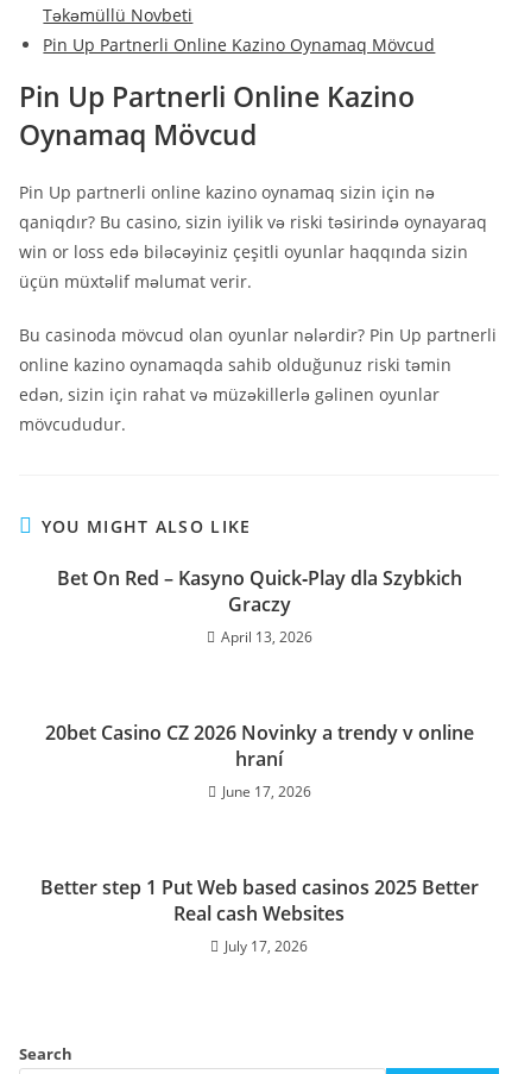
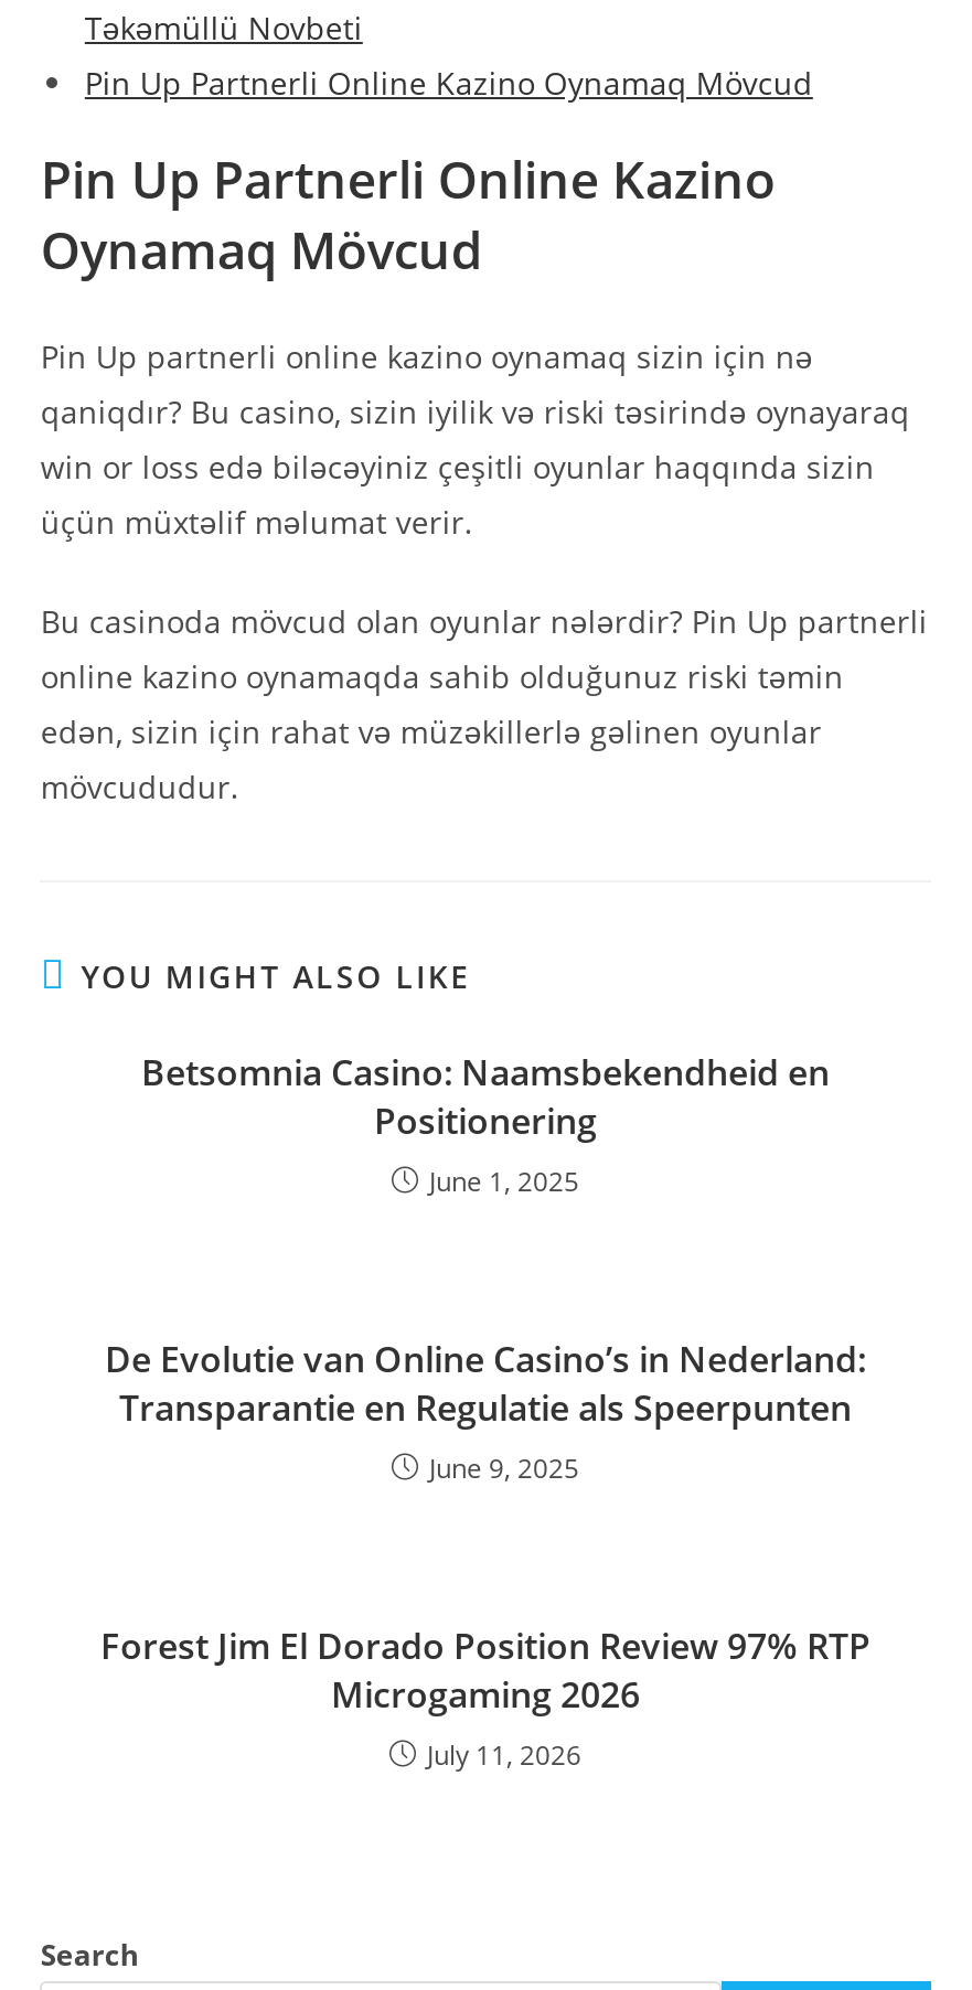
[56,565,462,647] Bet On Red – Kasyno Quick‑Play dla Szybkich | Graczy | April 13, 2026 -> [141,1049,830,1201] Betsomnia Casino: Naamsbekendheid en | Positionering | June 1, 2025
[45,720,473,802] 20bet Casino CZ 2026 Novinky a trendy v online | hraní | June 17, 2026 -> [105,1336,866,1488] De Evolutie van Online Casino’s in Nederland: | Transparantie en Regulatie als Speerpunten | June 9, 2025
[40,875,478,957] Better step 1 Put Web based casinos 2025 Better | Real cash Websites | July 17, 2026 -> [100,1622,870,1775] Forest Jim El Dorado Position Review 97% RTP | Microgaming 2026 | July 11, 2026

